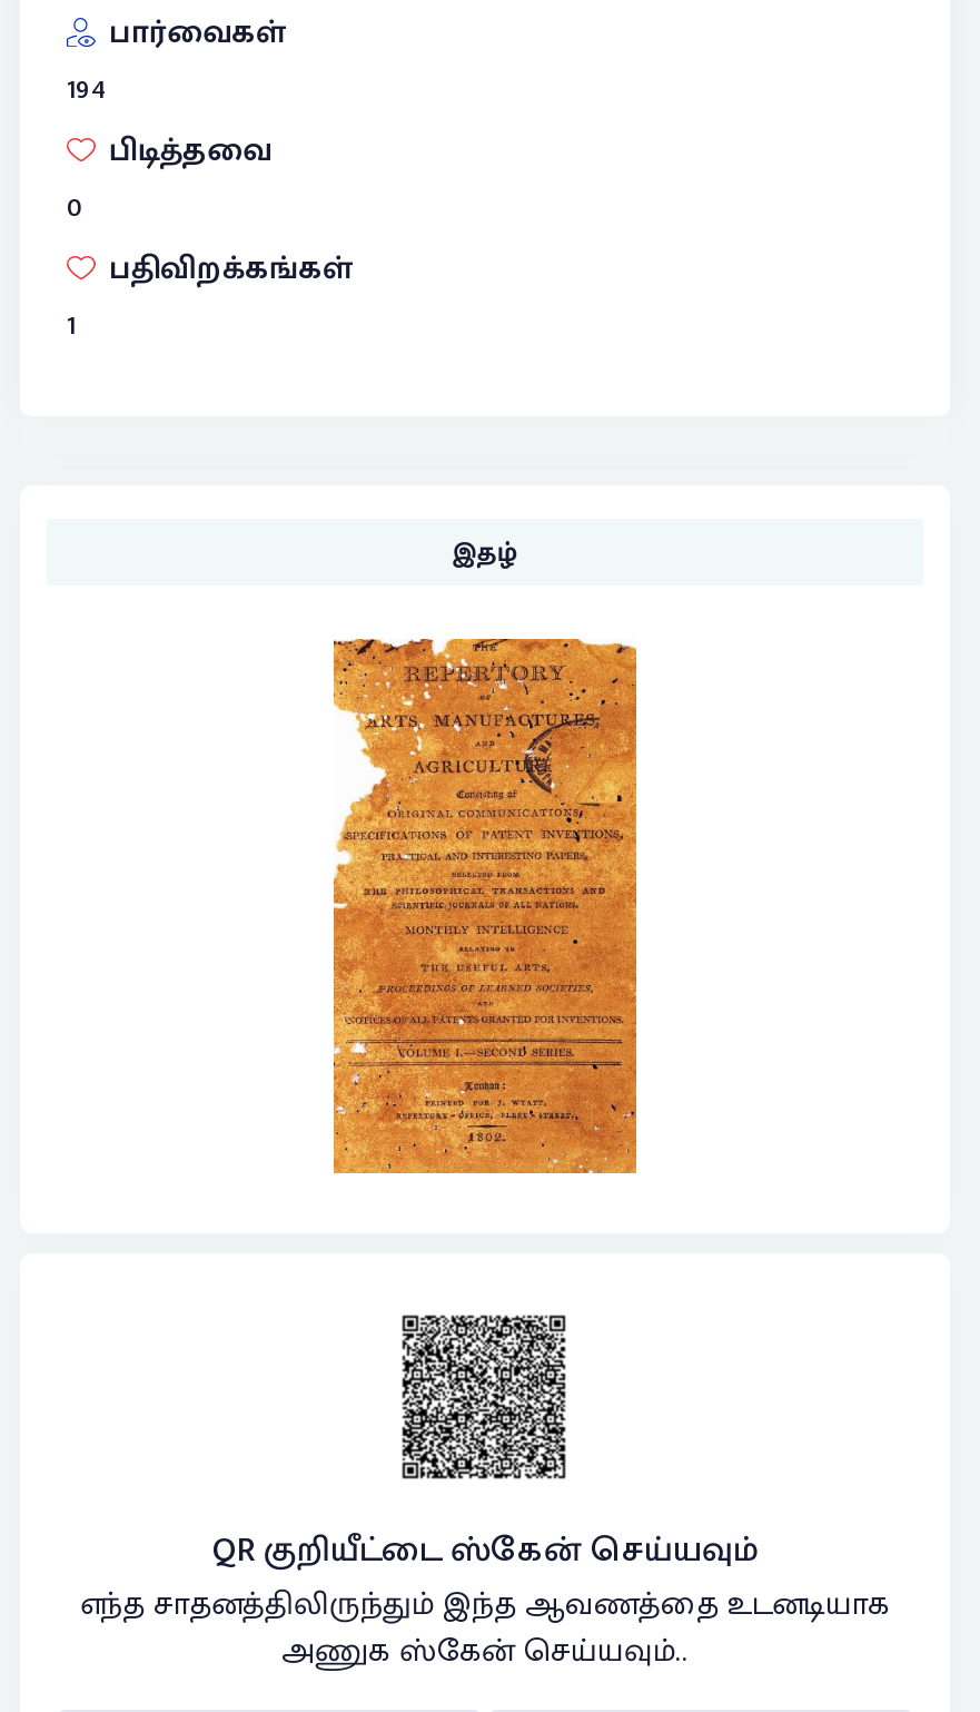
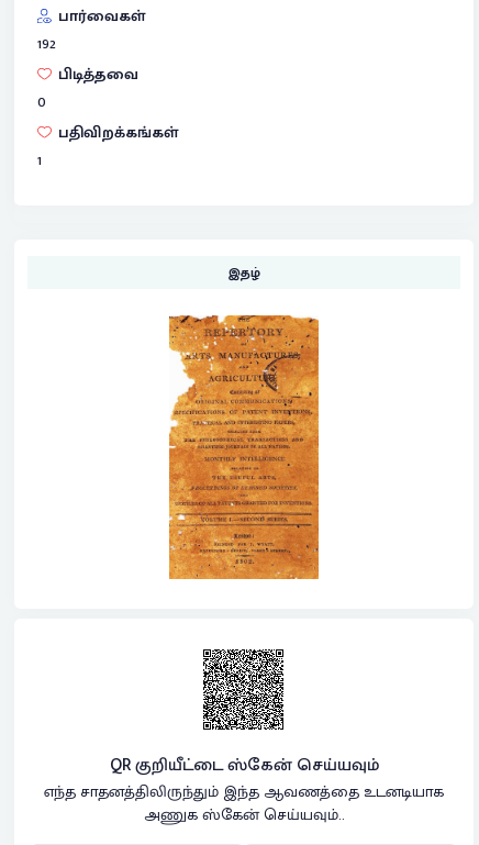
[67,63,105,116] 194 -> [37,31,56,57] 192

